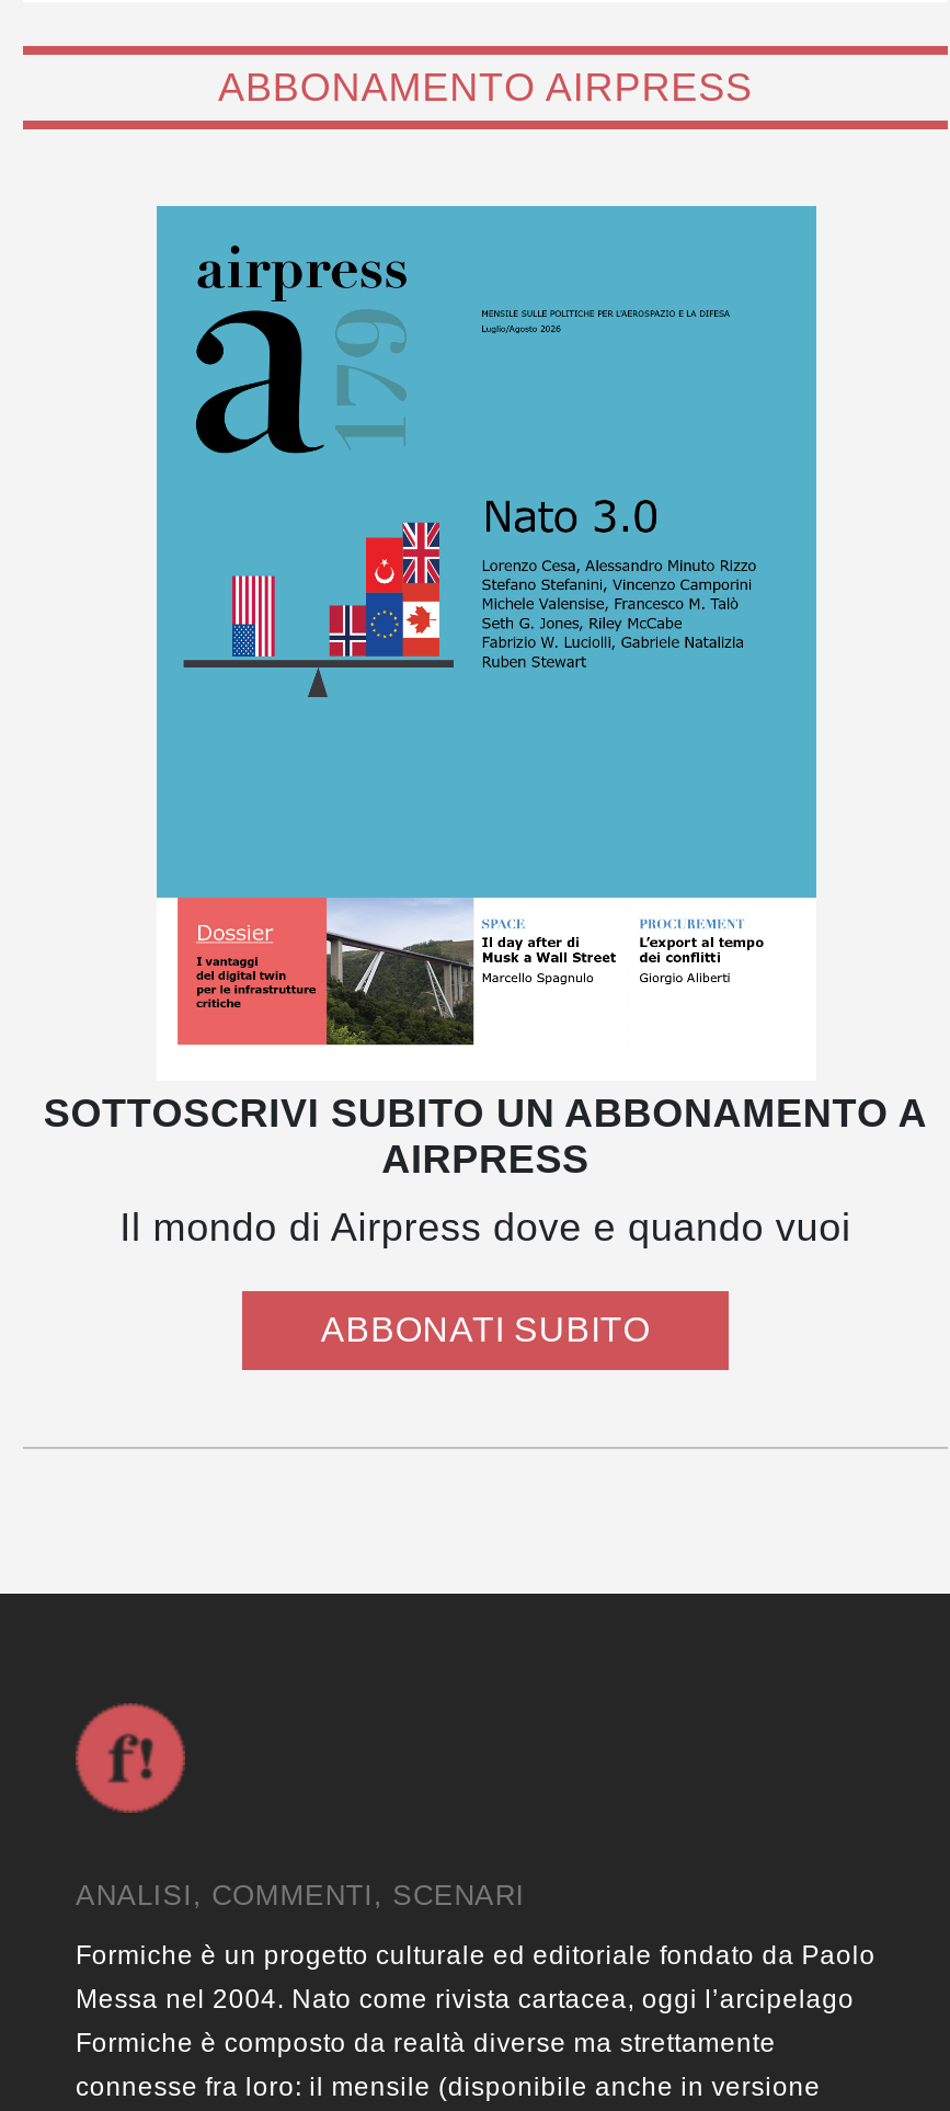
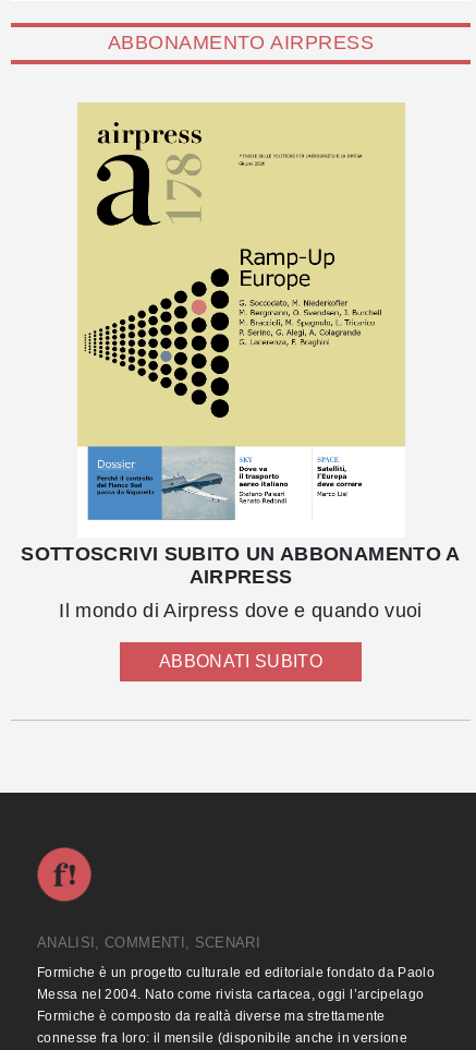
[154,204,819,1048] [image] -> [77,102,405,521] [image]

